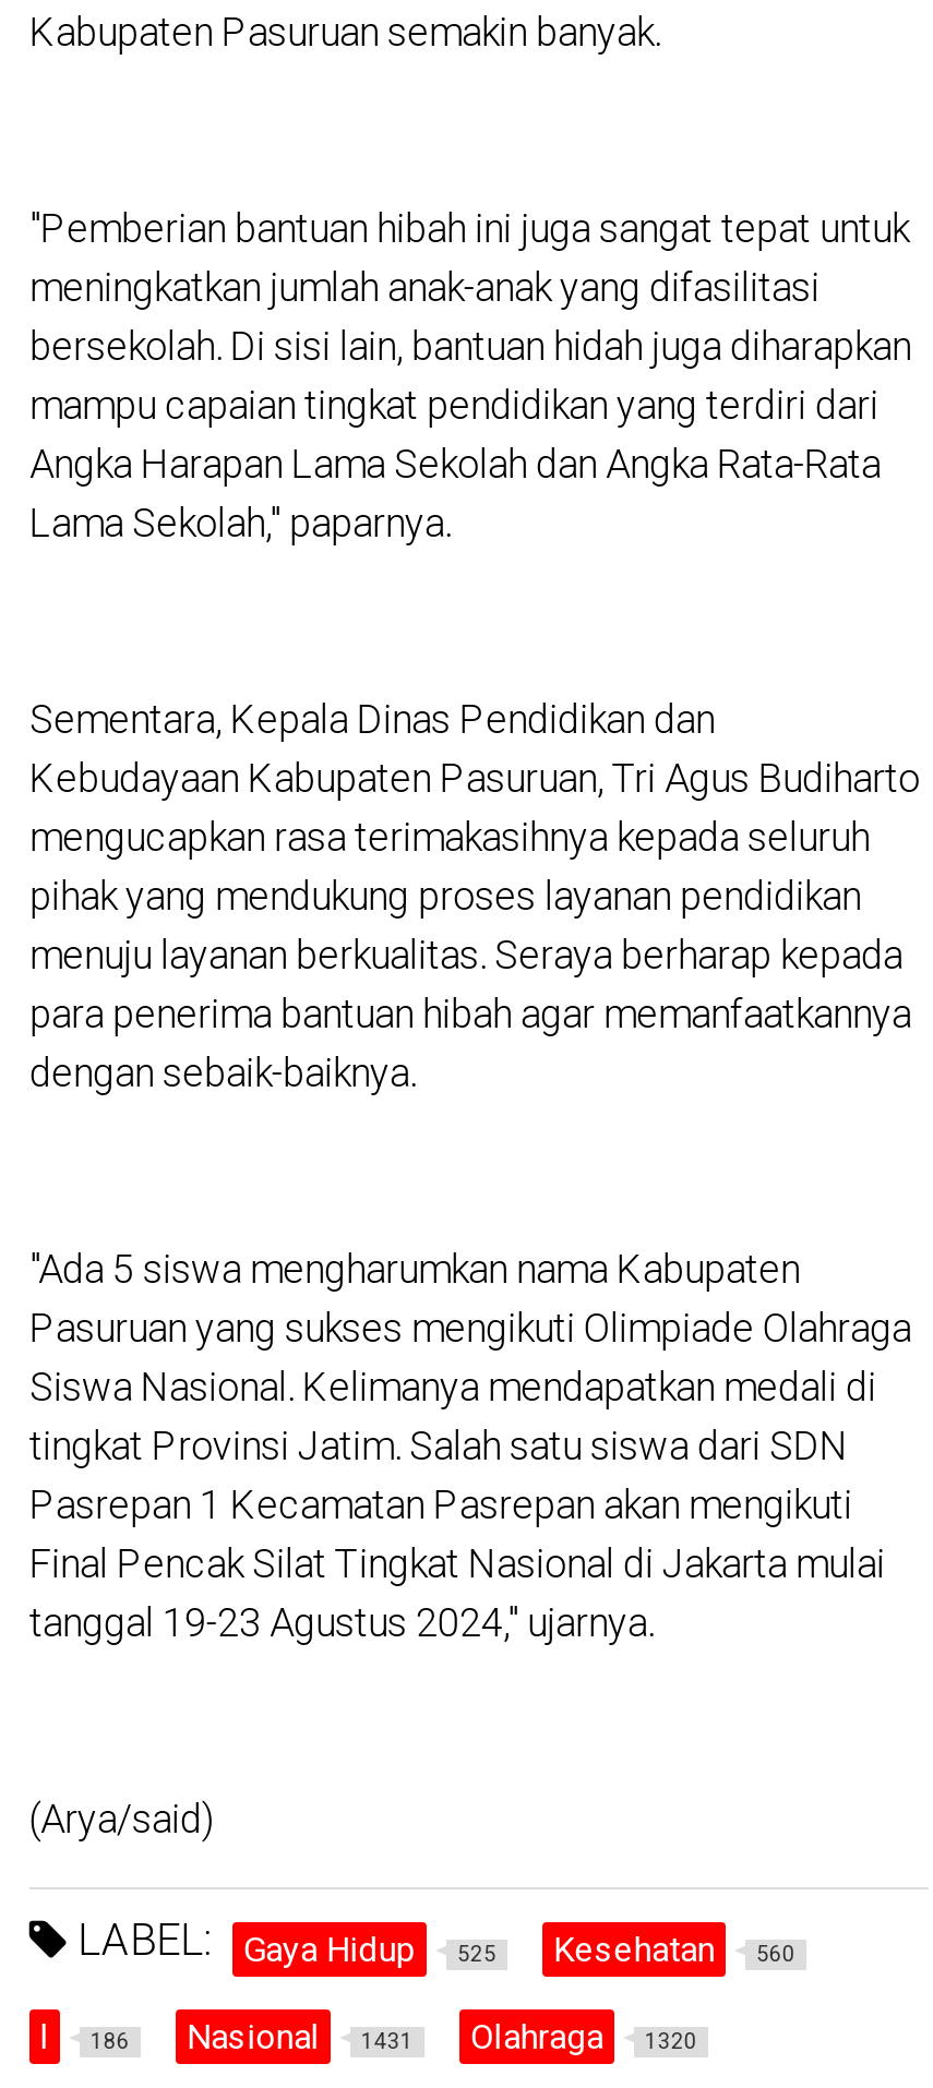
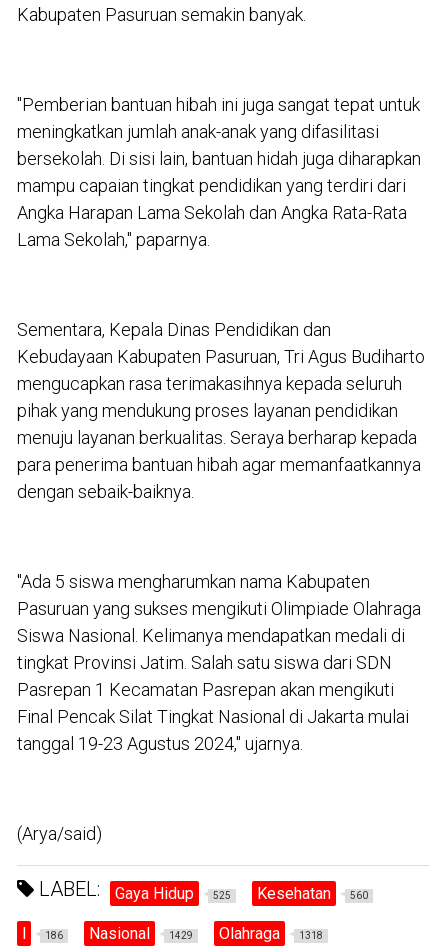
[186,2016,413,2058] Nasional 1431 -> [89,924,193,943] Nasional 1429
[470,2016,697,2058] Olahraga 1320 -> [219,924,323,943] Olahraga 1318

